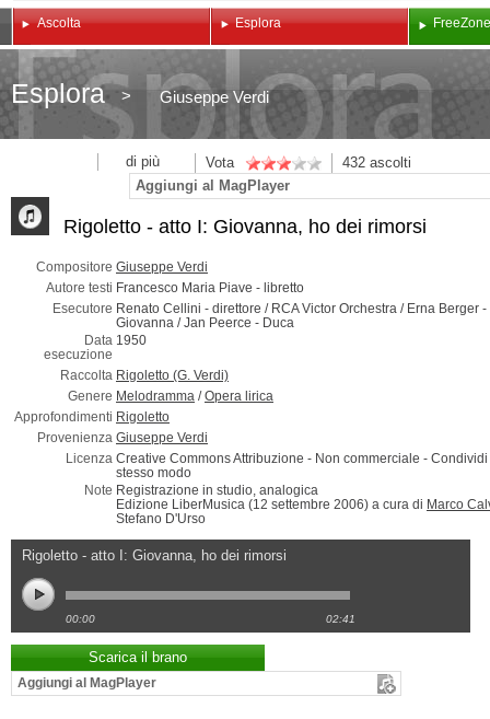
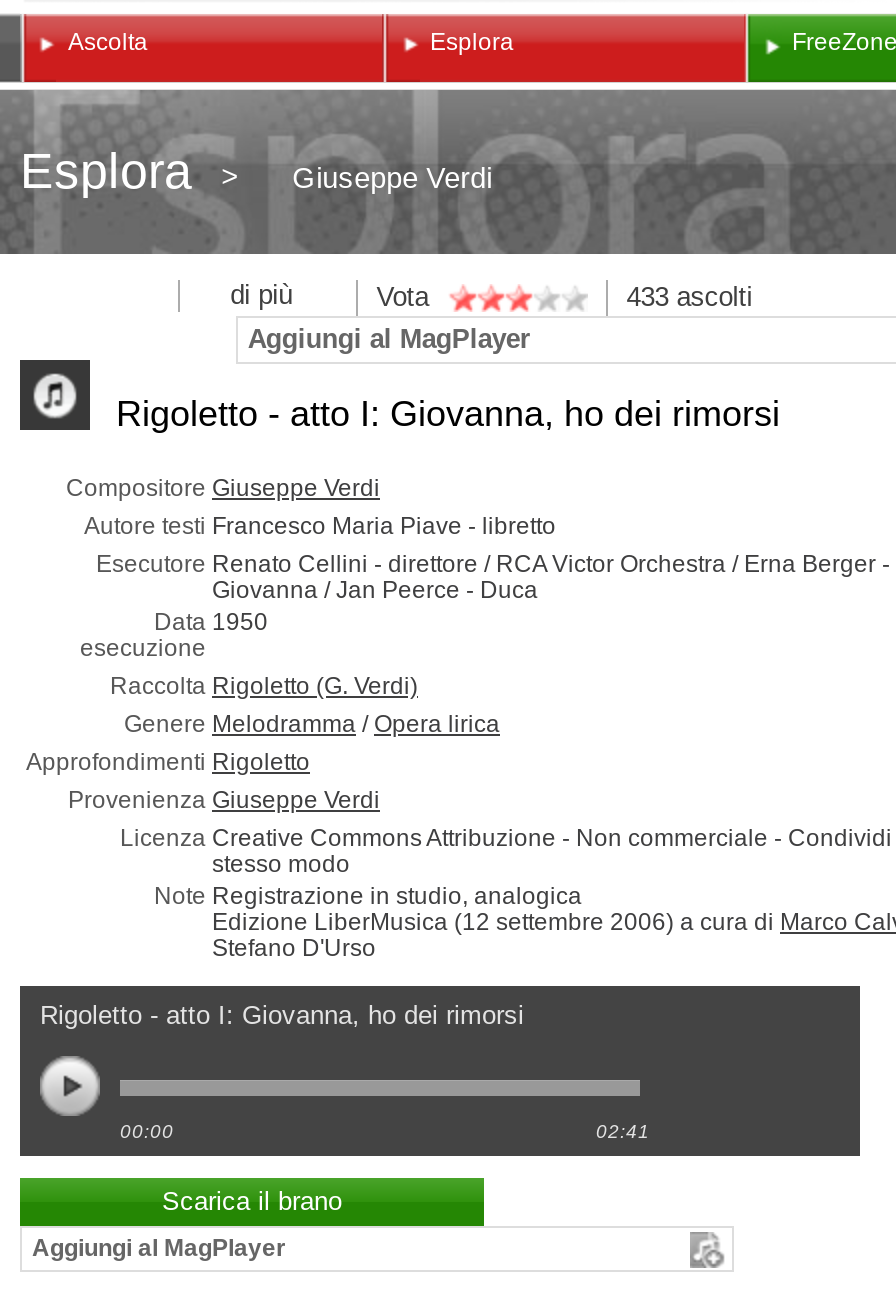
[343,154,411,171] 432 ascolti -> [626,282,752,312] 433 ascolti

